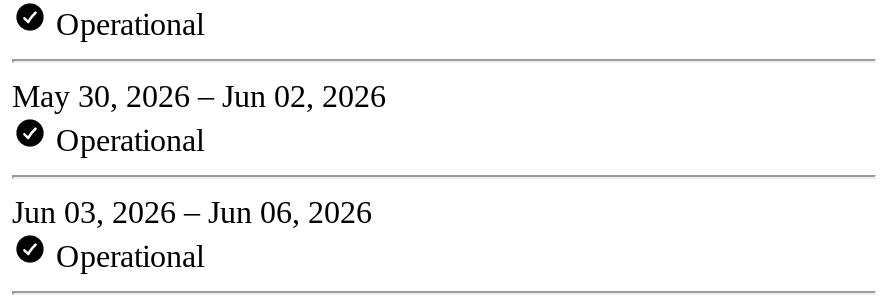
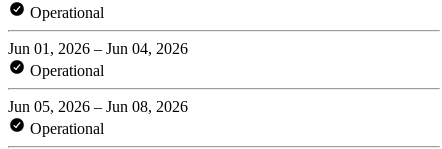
[12,80,386,114] May 30, 2026 – Jun 02, 2026 -> [8,40,188,57] Jun 01, 2026 – Jun 04, 2026
[12,196,372,230] Jun 03, 2026 – Jun 06, 2026 -> [8,98,188,115] Jun 05, 2026 – Jun 08, 2026

